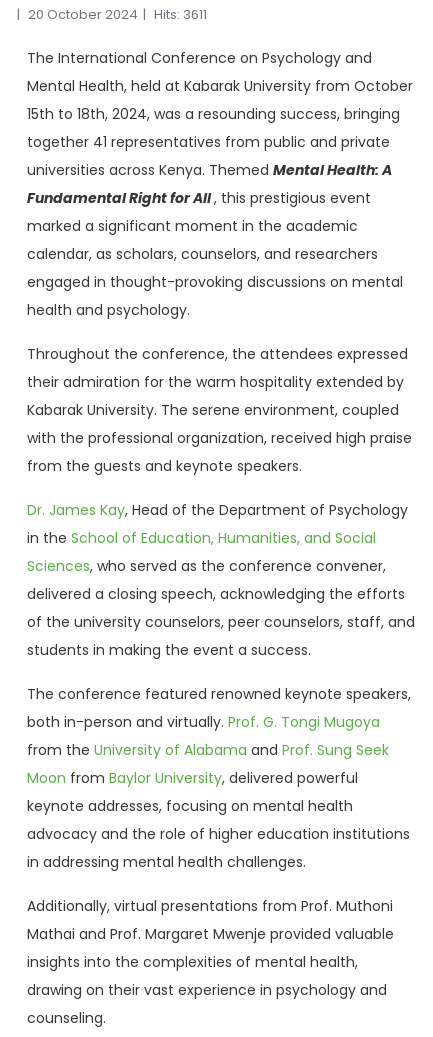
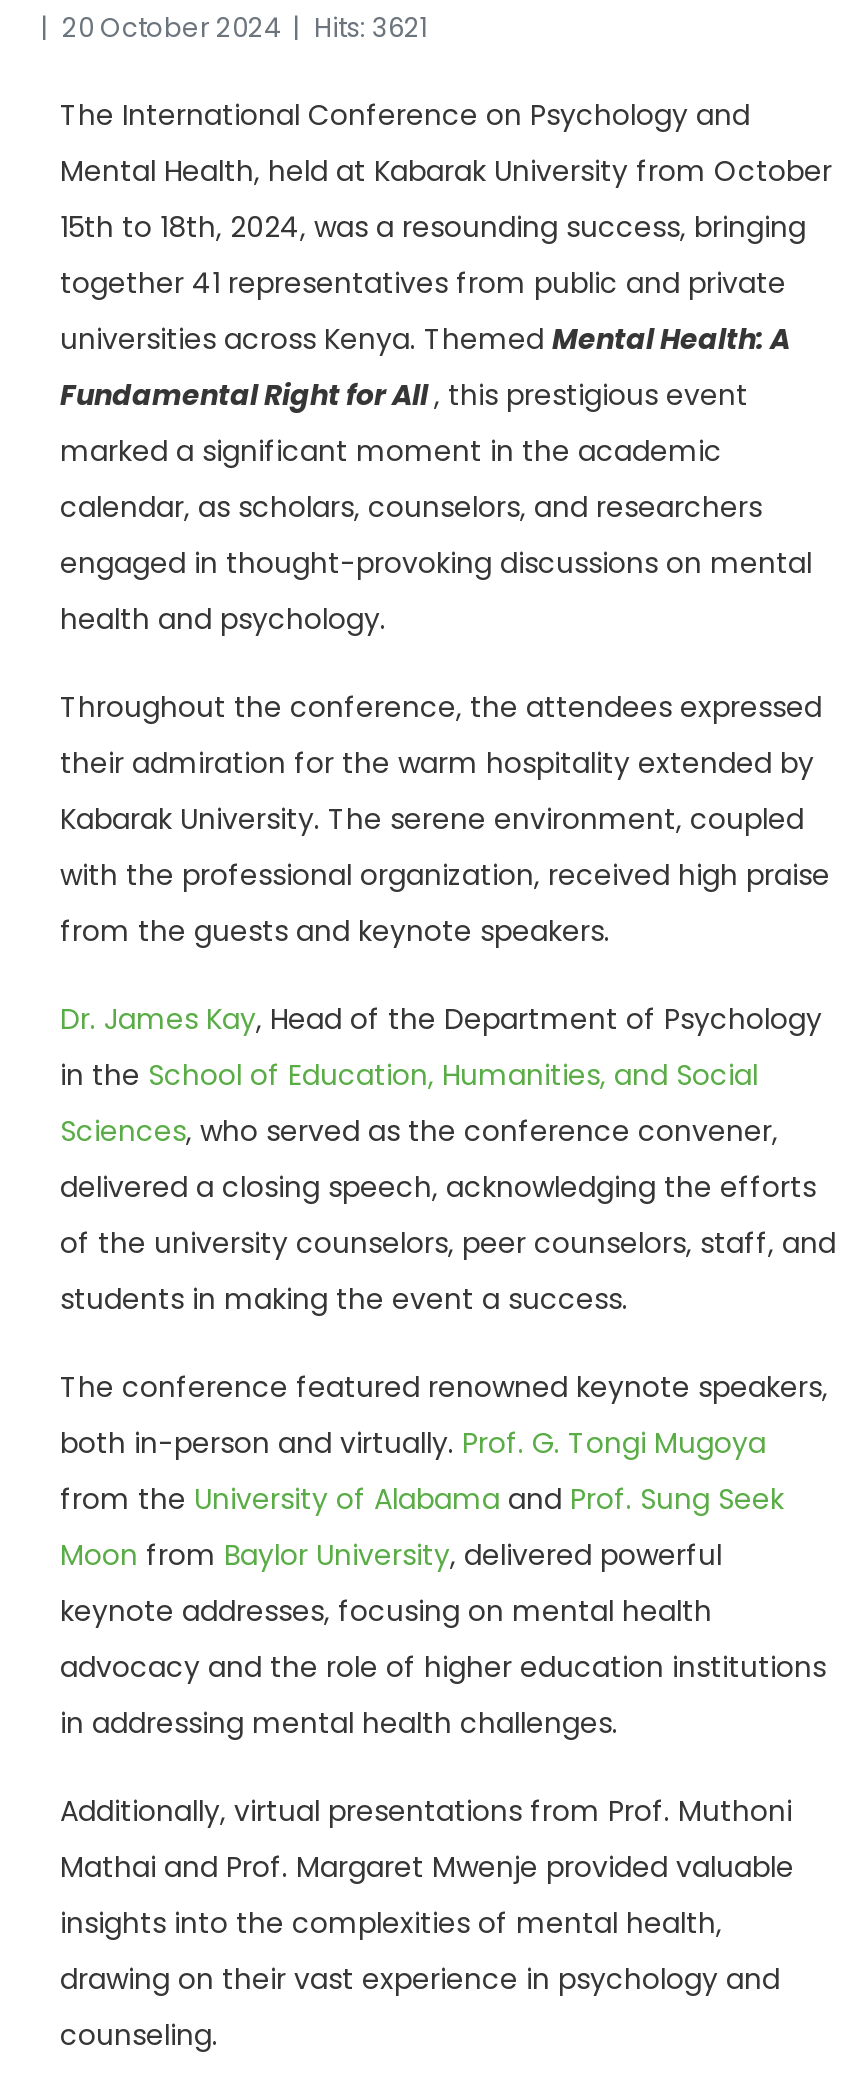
[28,5,207,24] 20 October 2024 Hits: 3611 -> [62,9,428,47] 20 October 2024 Hits: 3621

